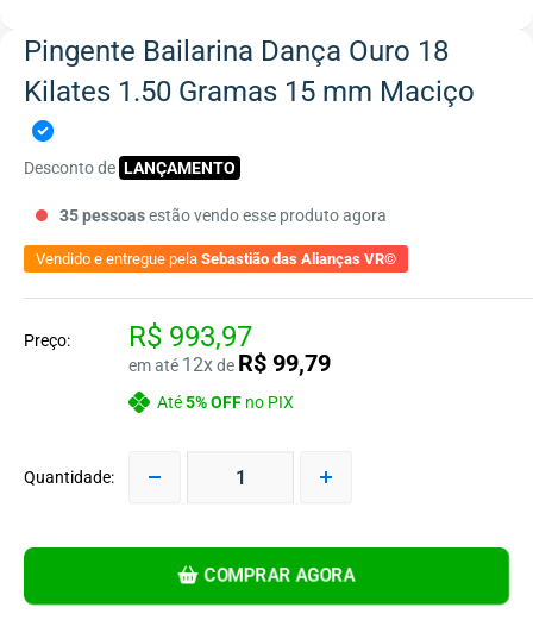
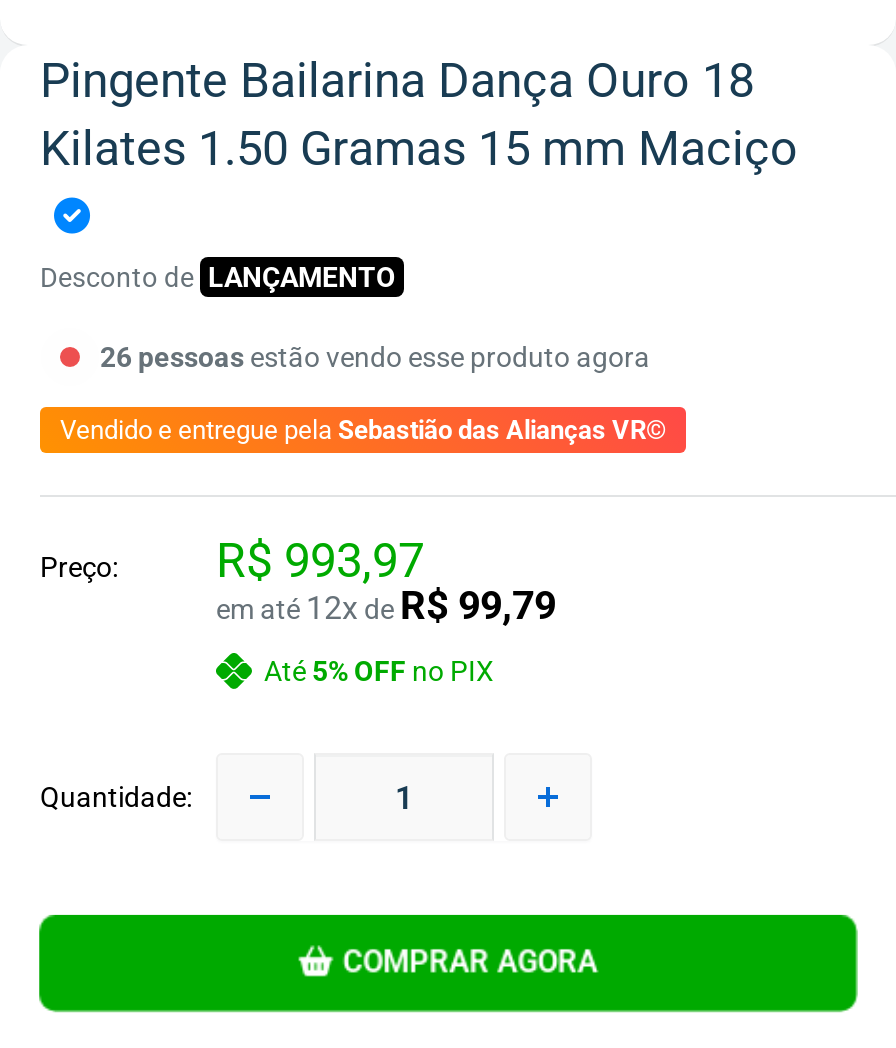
[59,206,387,225] 35 pessoas estão vendo esse produto agora -> [100,342,650,374] 26 pessoas estão vendo esse produto agora

